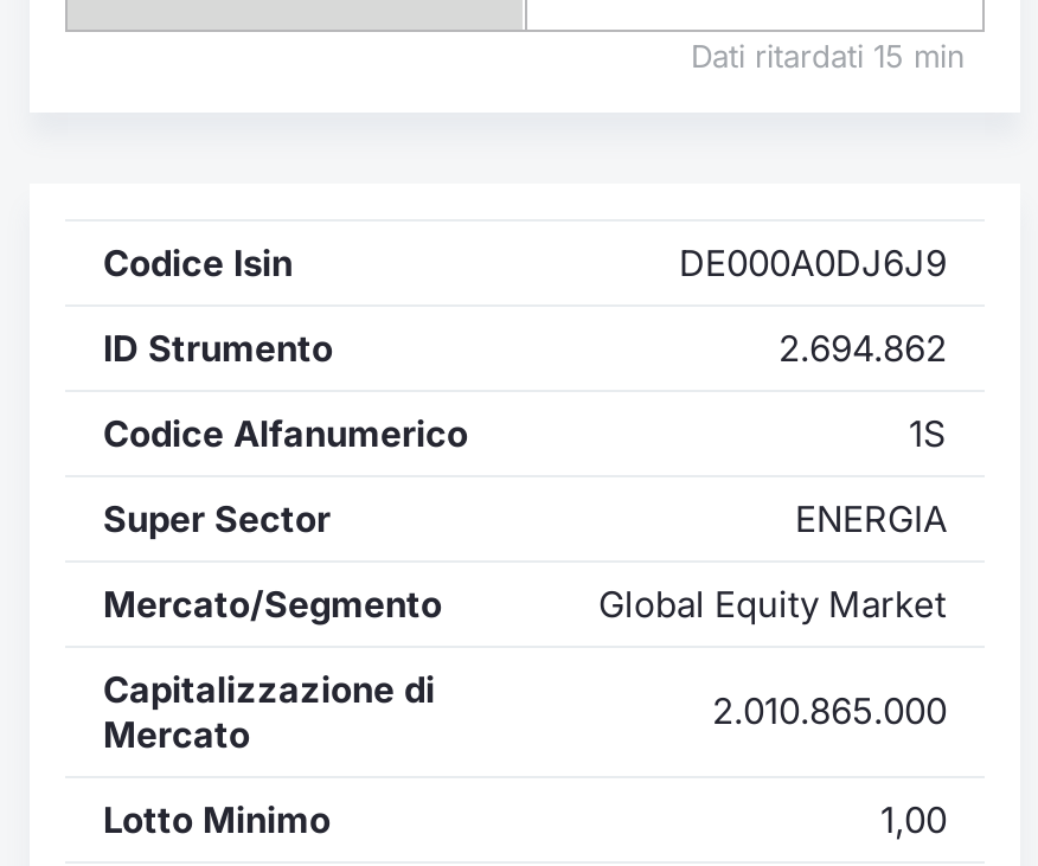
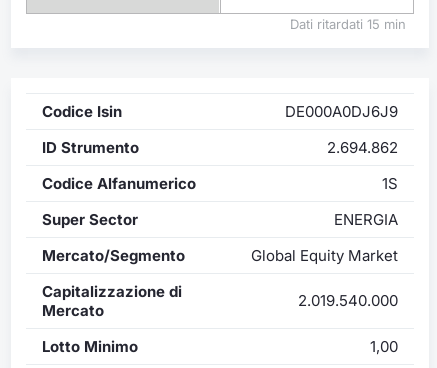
[712,687,947,732] 2.010.865.000 -> [298,290,398,309] 2.019.540.000

